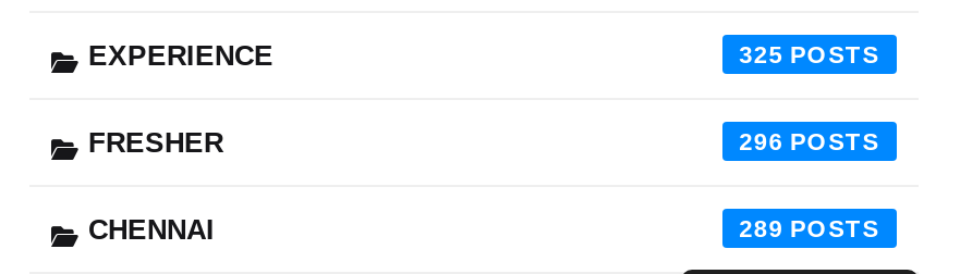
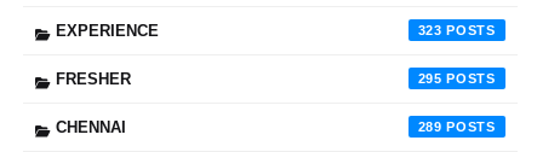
[739,42,783,68] 325 -> [418,23,442,38] 323
[739,129,783,155] 296 -> [418,72,442,86] 295

